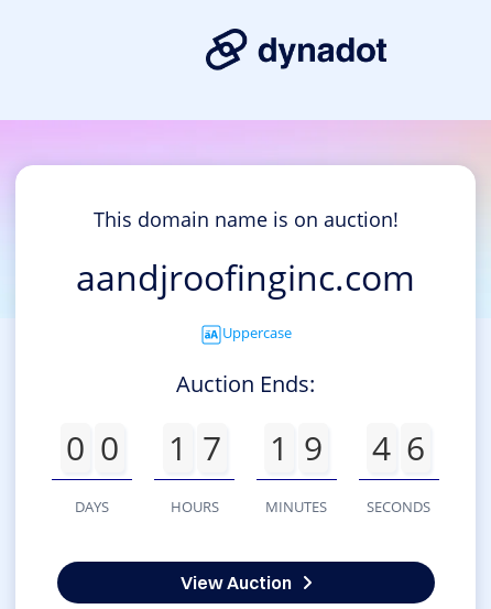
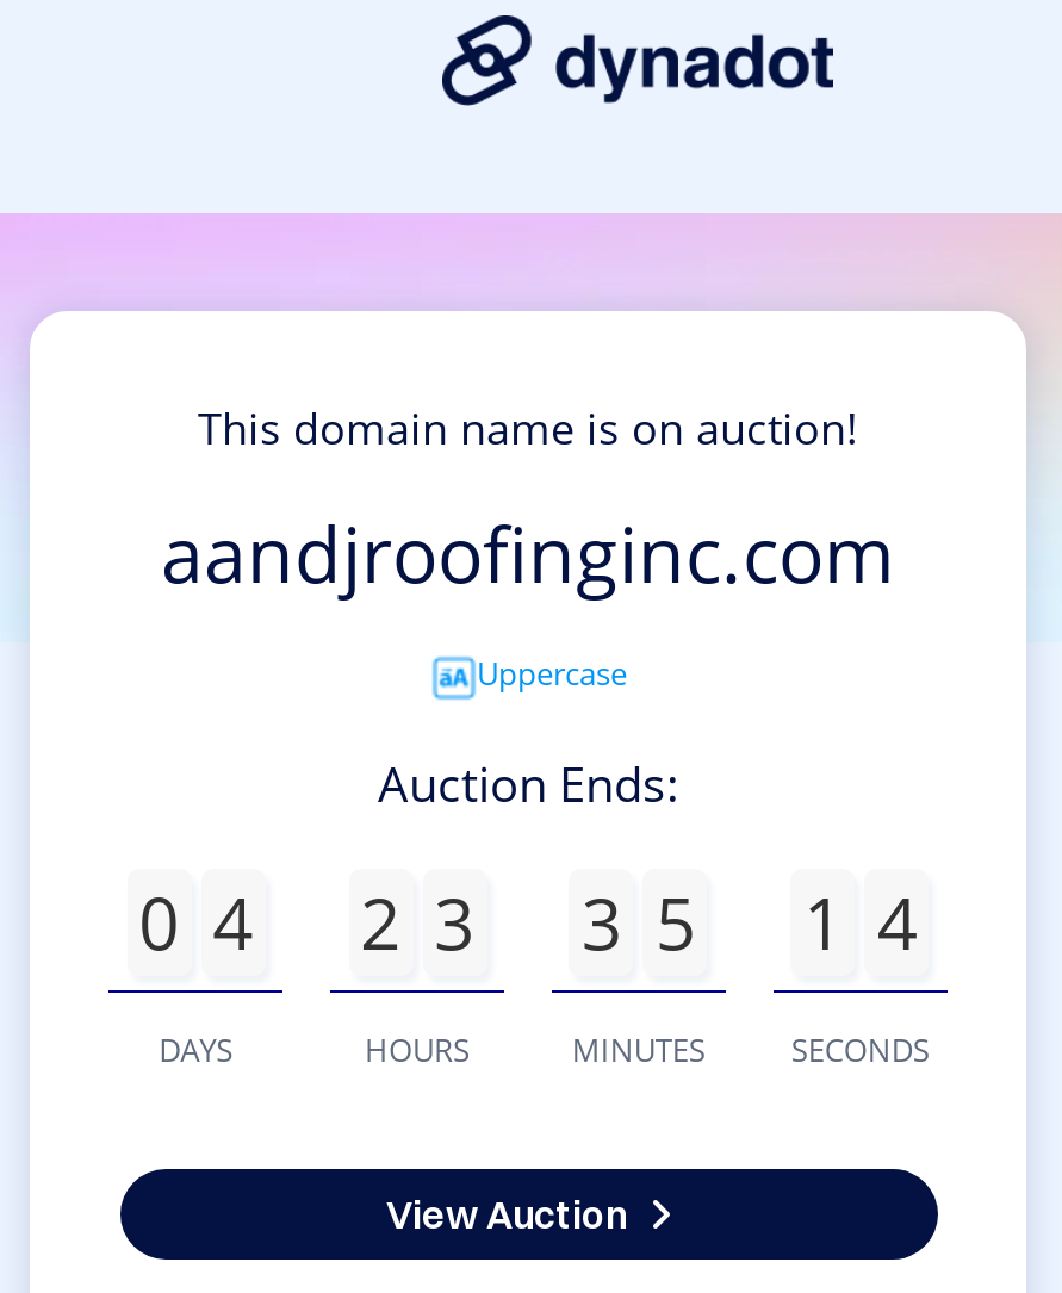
[66,425,118,470] 0 0 -> [139,874,253,971] 0 4
[168,425,221,470] 1 7 -> [360,874,474,971] 2 3
[270,425,323,470] 1 9 -> [581,874,696,971] 3 5
[372,425,425,470] 4 6 -> [803,874,917,971] 1 4

